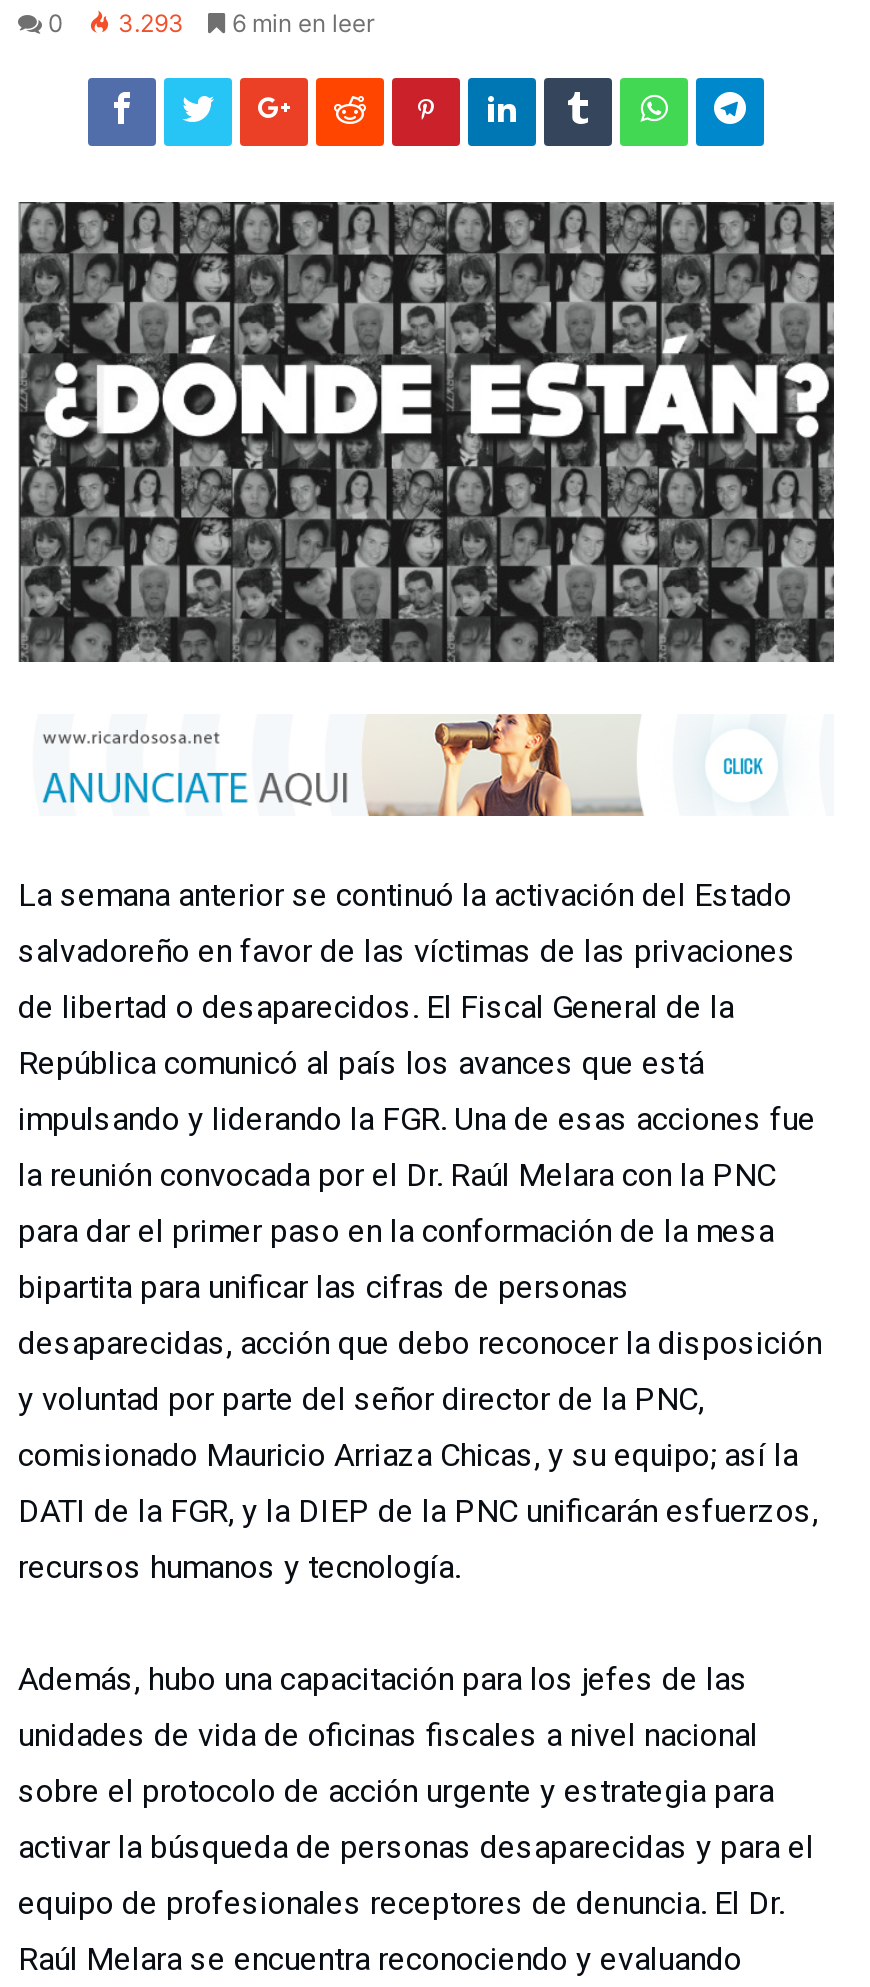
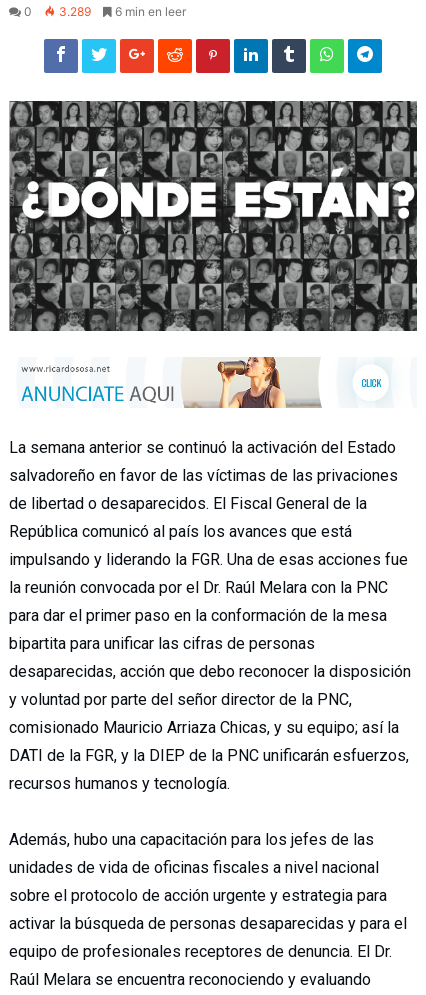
[42,8,374,38] 0 3.293 6 min en leer -> [21,4,186,19] 0 3.289 6 min en leer

